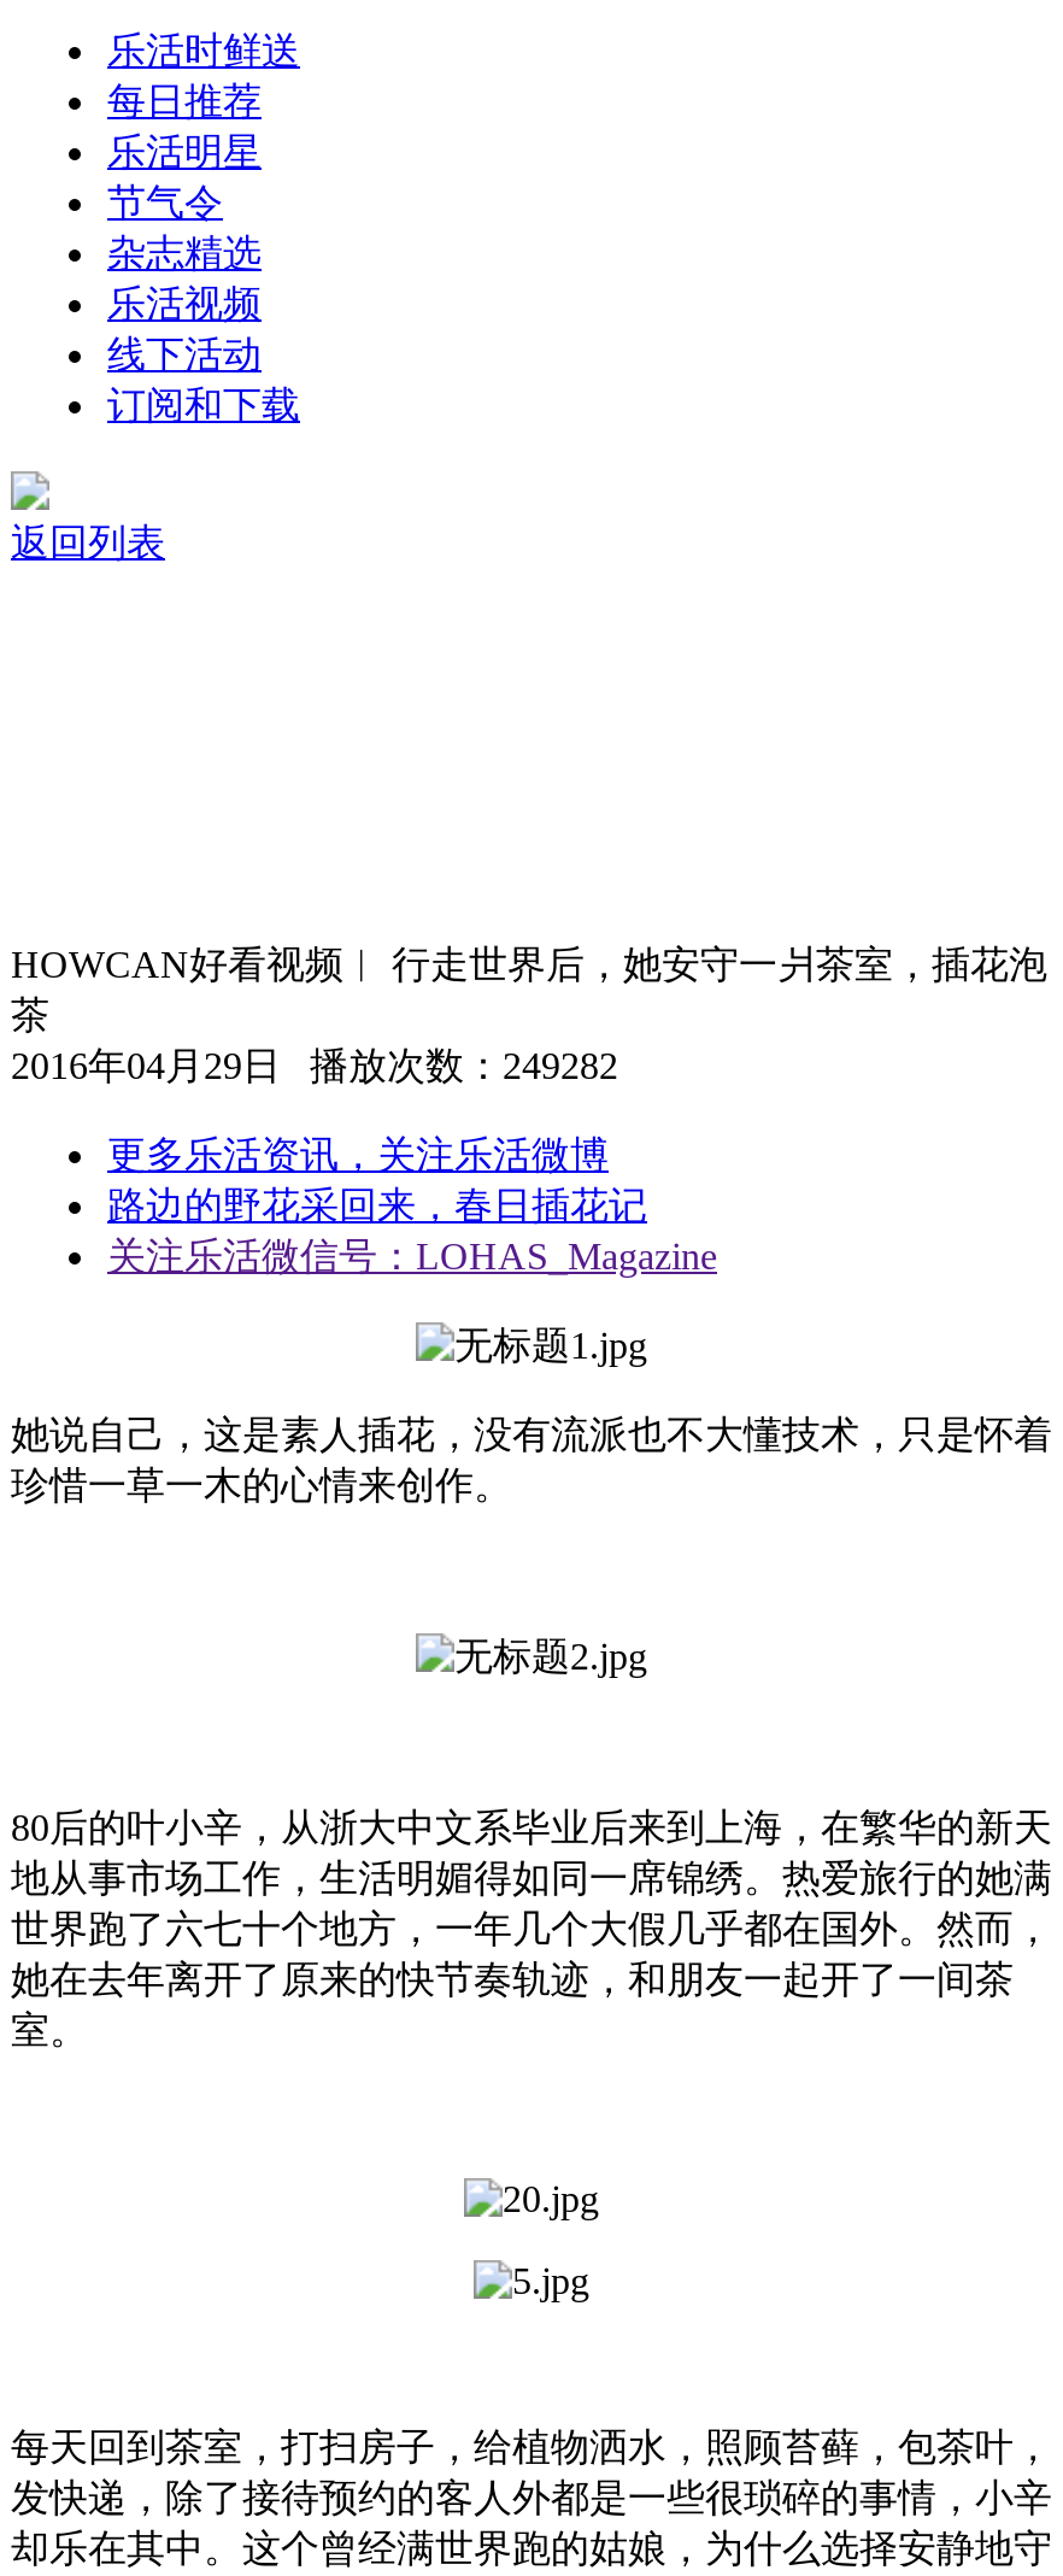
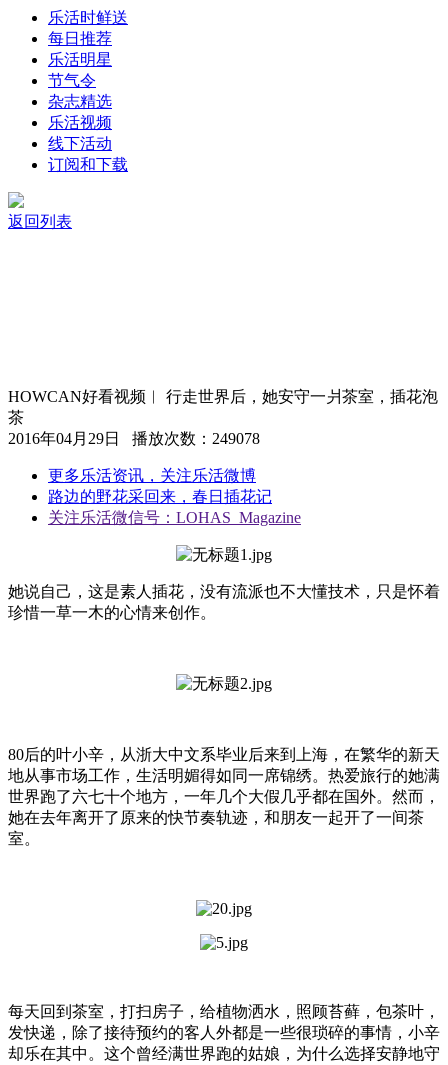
[11,1045,618,1086] 2016年04月29日 播放次数：249282 -> [8,430,260,447] 2016年04月29日 播放次数：249078

